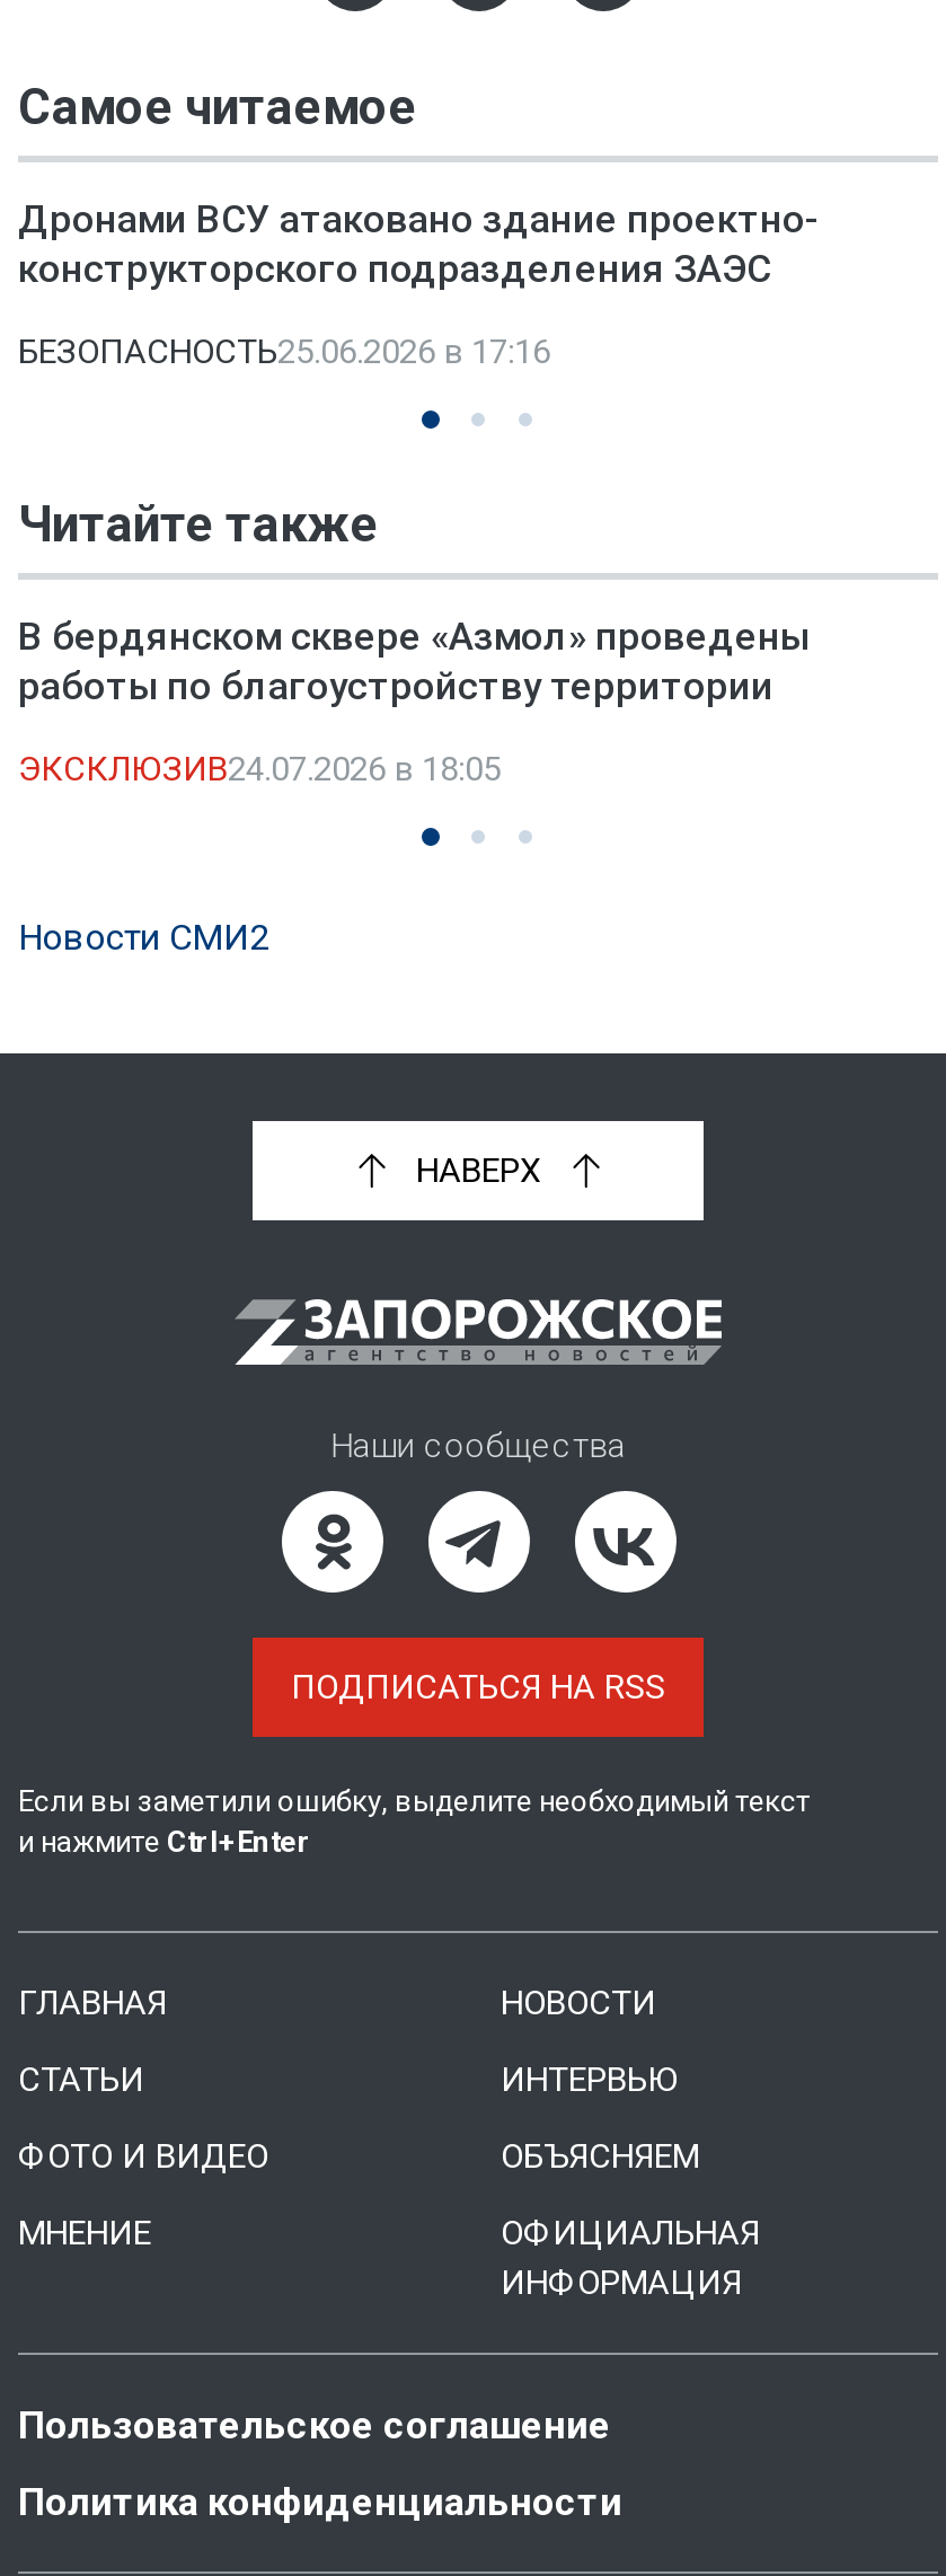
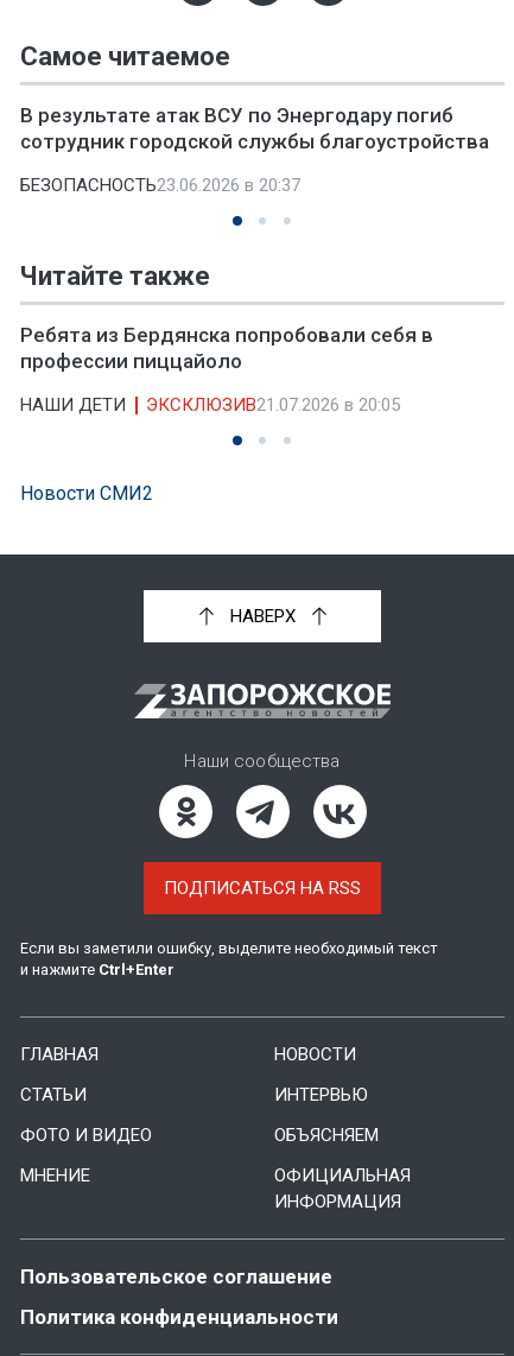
[18,196,819,291] Дронами ВСУ атаковано здание проектно- | конструкторского подразделения ЗАЭС -> [20,103,489,153] В результате атак ВСУ по Энергодару погиб | сотрудник городской службы благоустройства
[18,332,550,372] БЕЗОПАСНОСТЬ25.06.2026 в 17:16 -> [20,175,300,196] БЕЗОПАСНОСТЬ23.06.2026 в 20:37
[18,614,810,708] В бердянском сквере «Азмол» проведены | работы по благоустройству территории -> [20,323,433,373] Ребята из Бердянска попробовали себя в | профессии пиццайоло
[18,749,501,789] ЭКСКЛЮЗИВ24.07.2026 в 18:05 -> [20,394,400,416] НАШИ ДЕТИ | ЭКСКЛЮЗИВ21.07.2026 в 20:05

